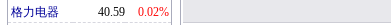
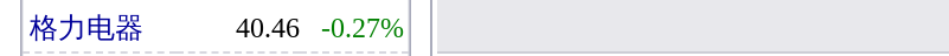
[98,5,125,19] 40.59 -> [236,12,300,44] 40.46
[138,5,169,19] 0.02% -> [321,12,404,44] -0.27%

